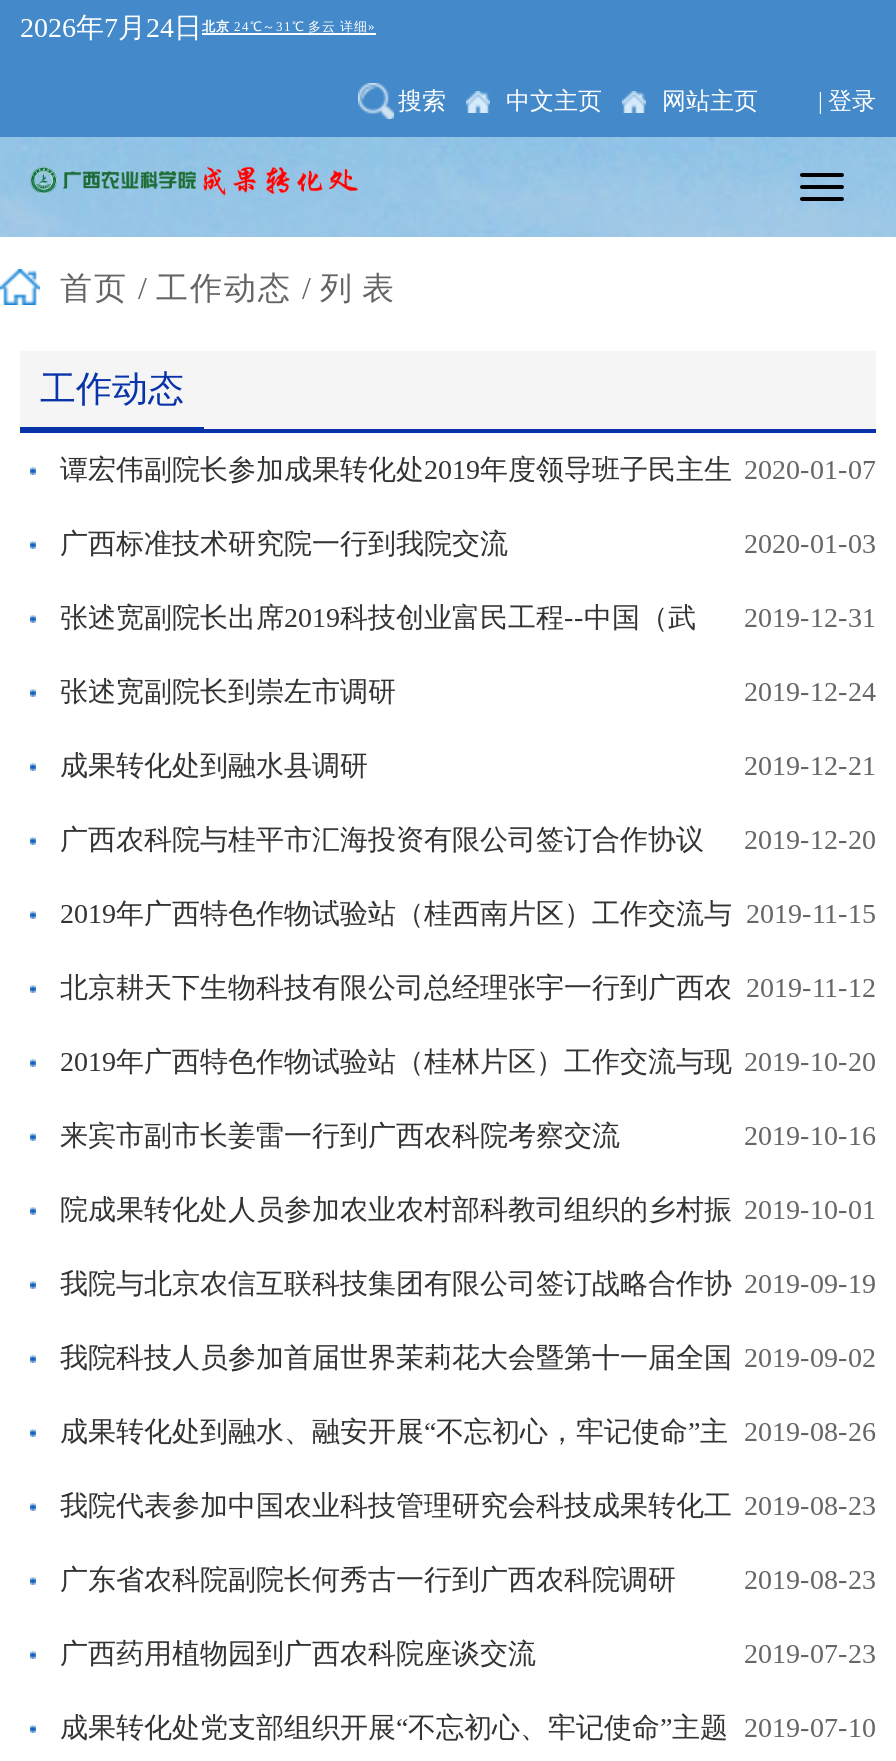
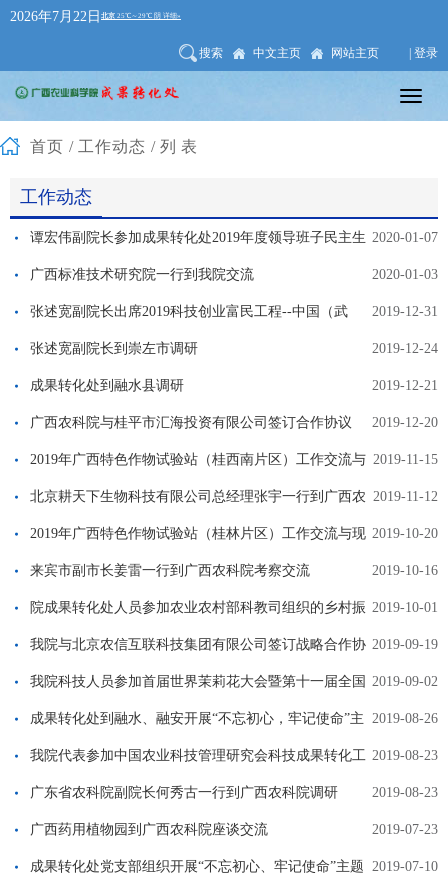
[20,13,202,43] 2026年7月24日 -> [10,9,101,24] 2026年7月22日

